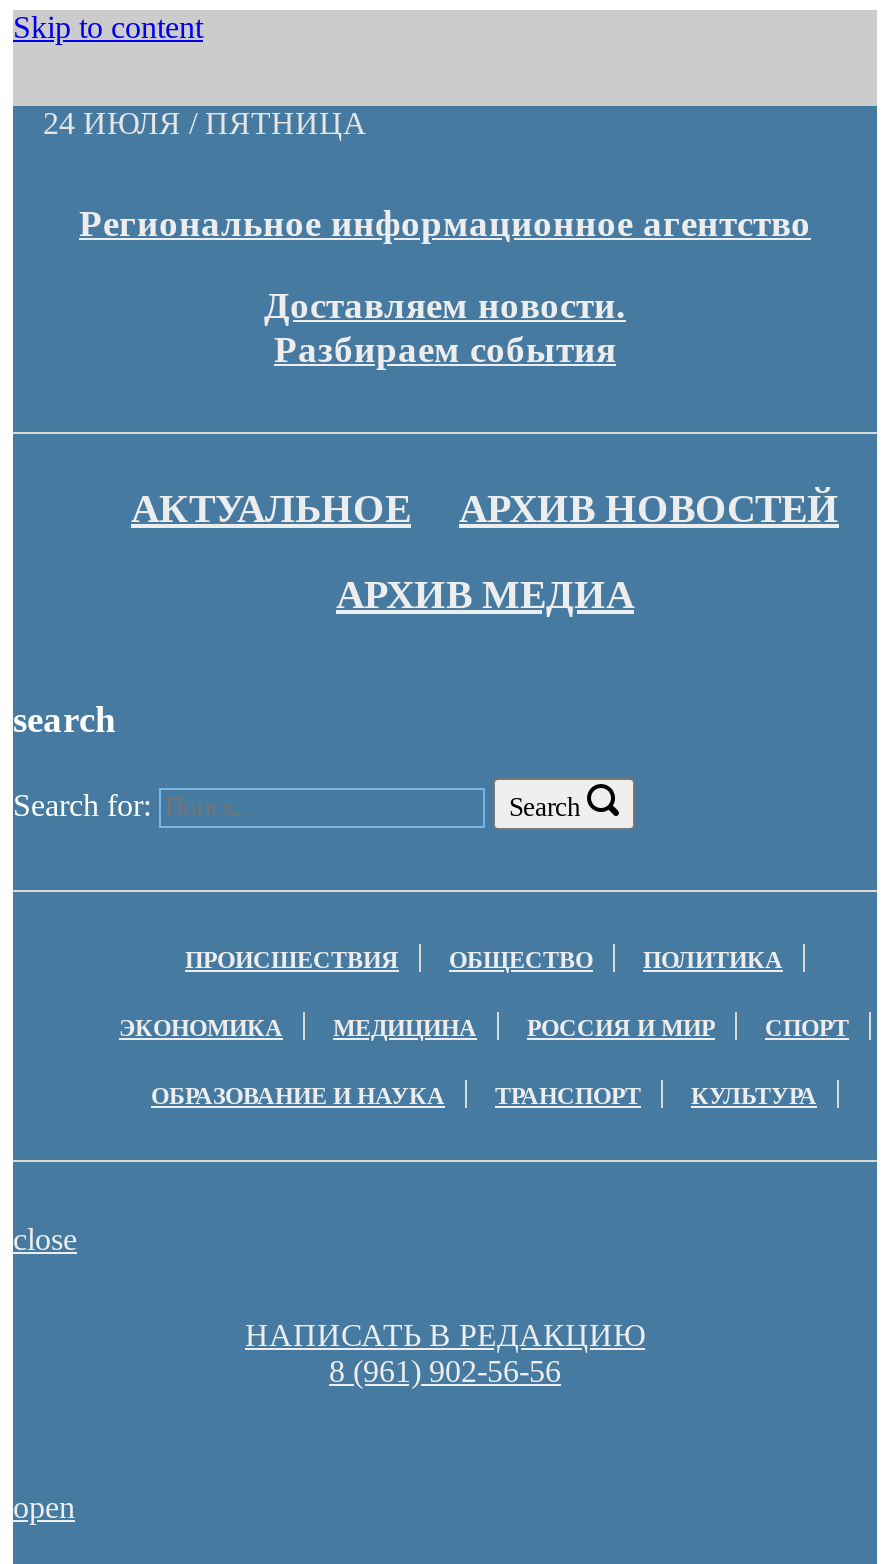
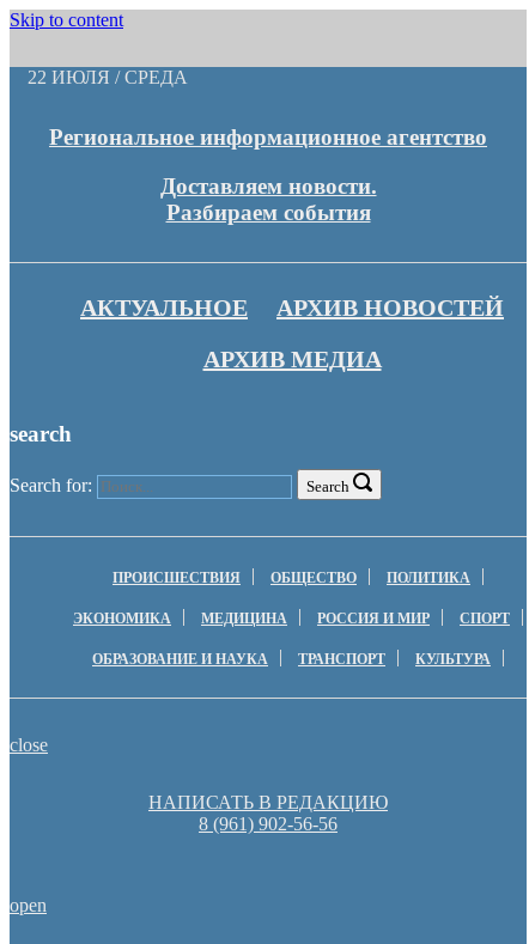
[43,106,367,140] 24 ИЮЛЯ / ПЯТНИЦА -> [28,67,188,87] 22 ИЮЛЯ / СРЕДА

